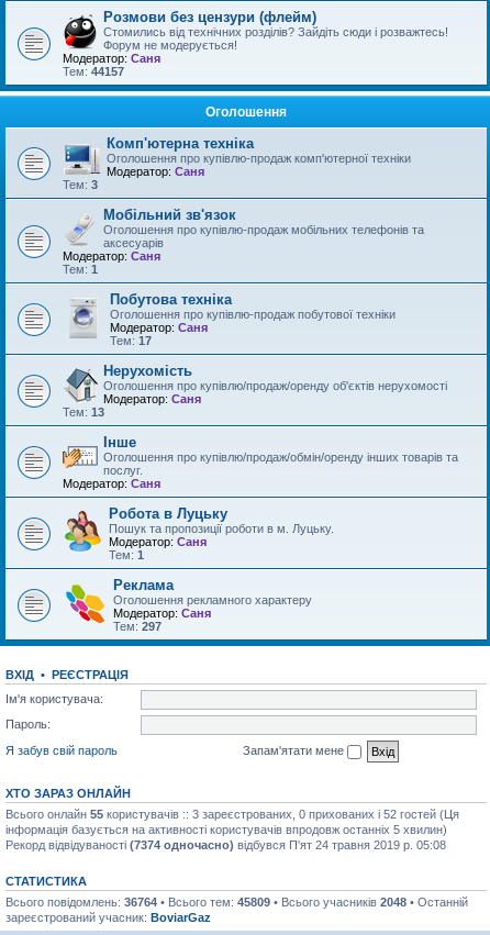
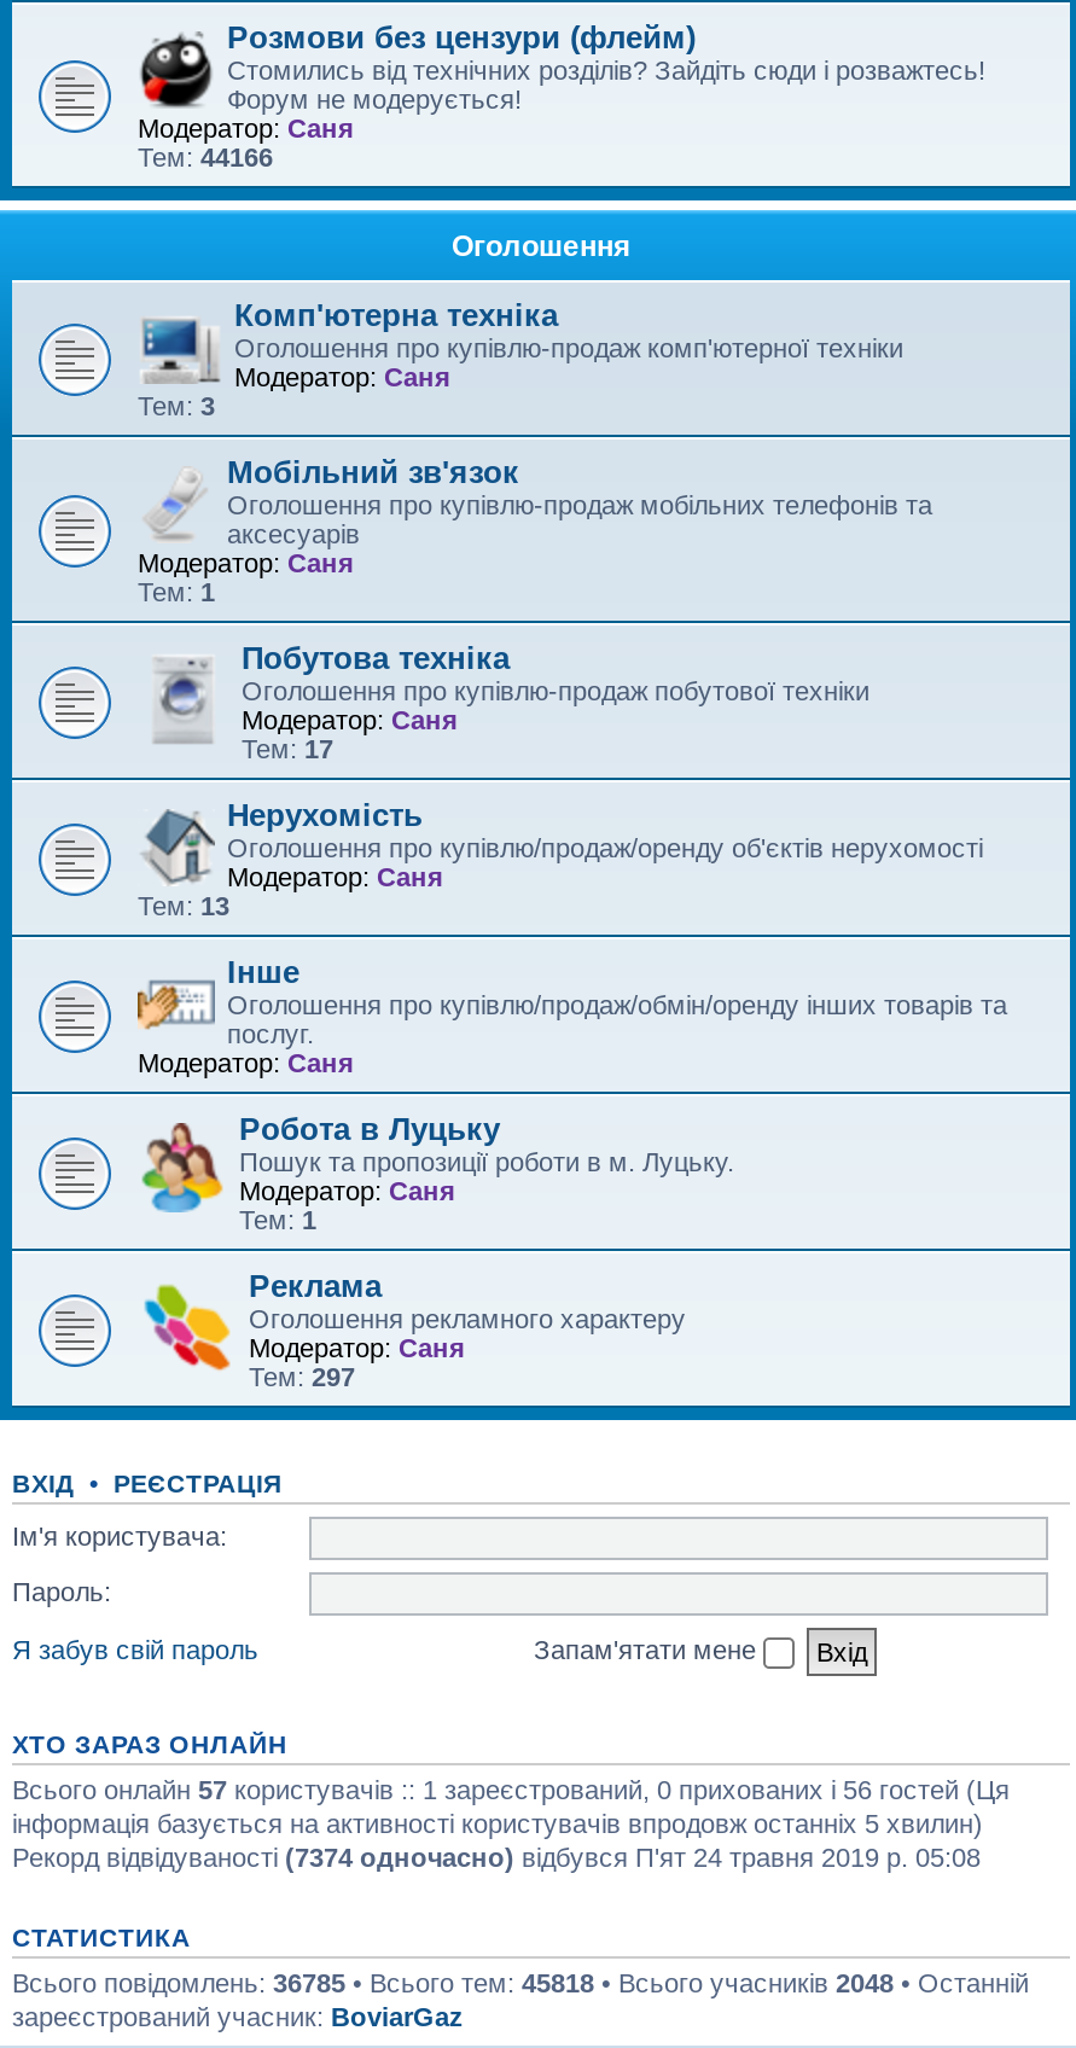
[63,65,124,78] Тем: 44157 -> [138,142,273,171] Тем: 44166
[5,807,459,820] Всього онлайн 55 користувачів :: 3 зареєстрованих, 0 прихованих і 52 гостей (Ця -> [12,1774,1010,1803] Всього онлайн 57 користувачів :: 1 зареєстрований, 0 прихованих і 56 гостей (Ця
[5,895,468,908] Всього повідомлень: 36764 • Всього тем: 45809 • Всього учасників 2048 • Останній -> [12,1967,1029,1996] Всього повідомлень: 36785 • Всього тем: 45818 • Всього учасників 2048 • Останній

